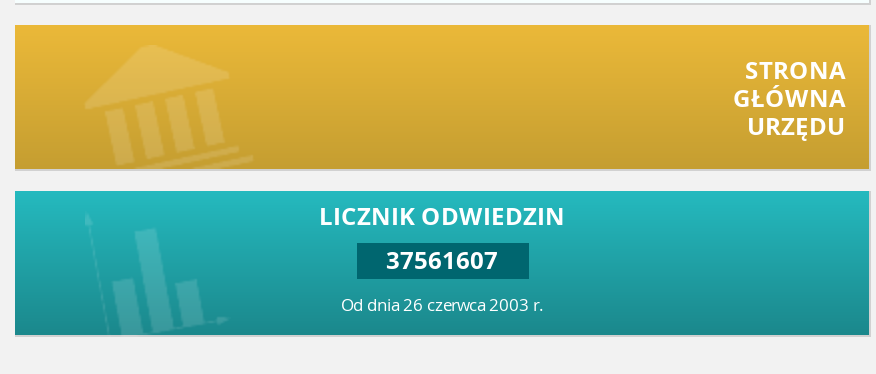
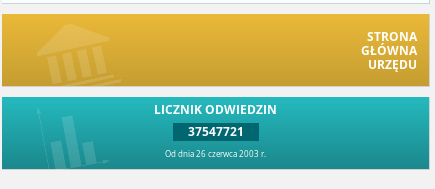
[386,244,498,278] 37561607 -> [187,123,243,140] 37547721

